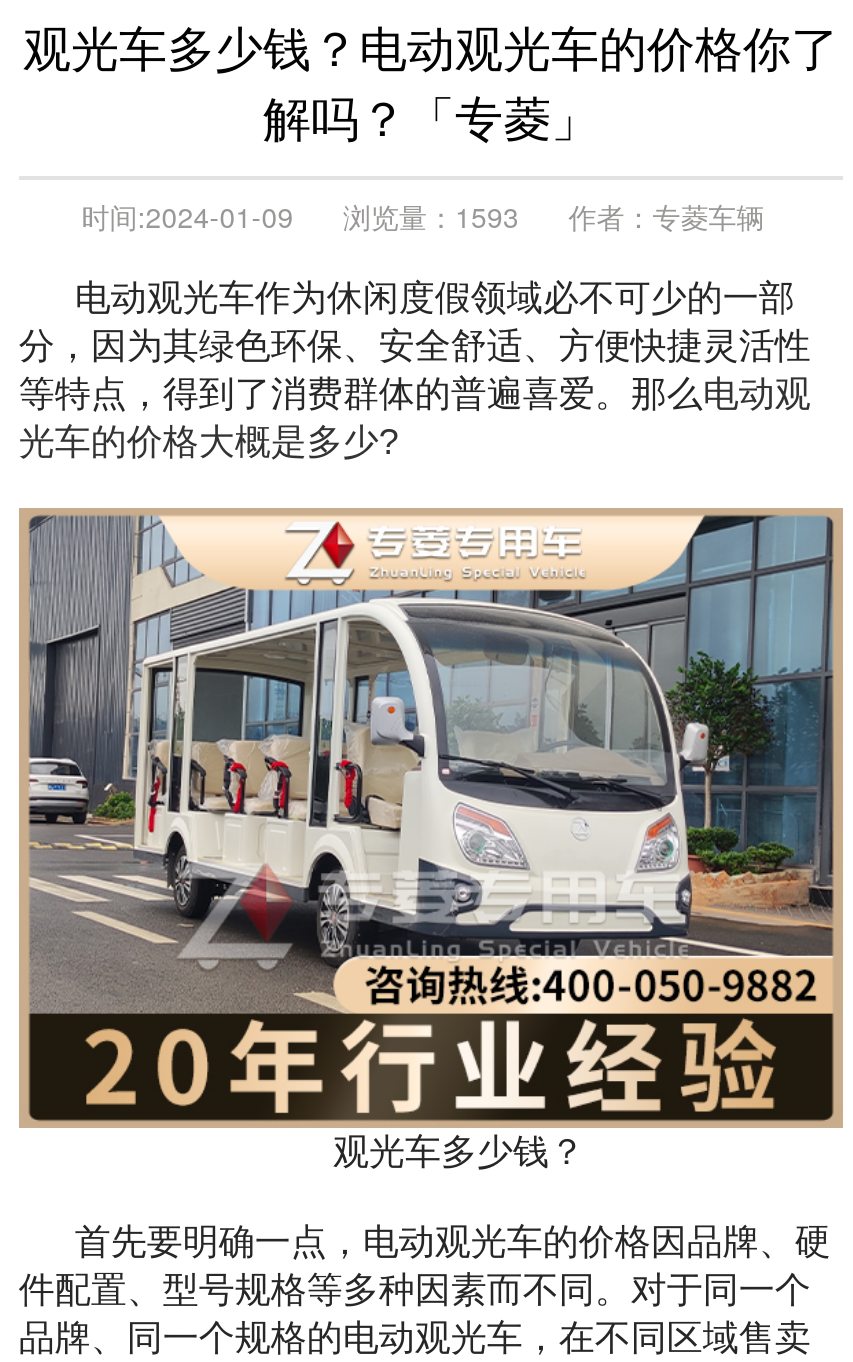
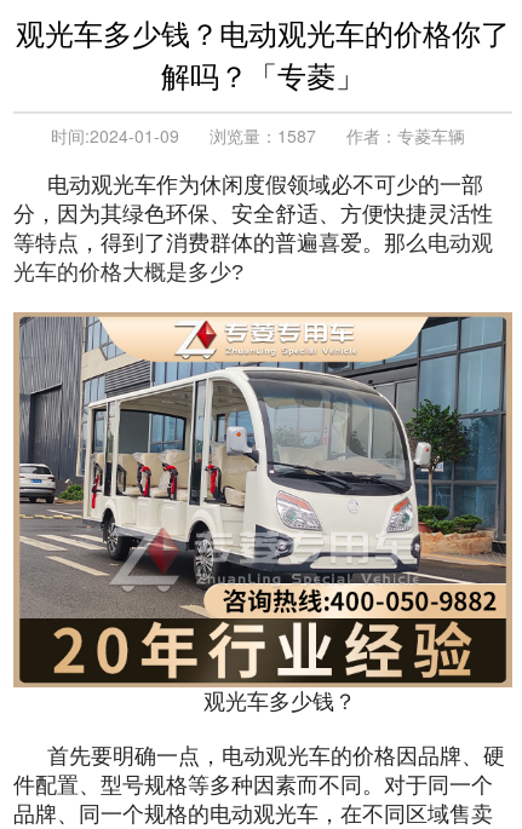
[82,197,764,237] 时间:2024-01-09 浏览量：1593 作者：专菱车辆 -> [51,124,465,148] 时间:2024-01-09 浏览量：1587 作者：专菱车辆

